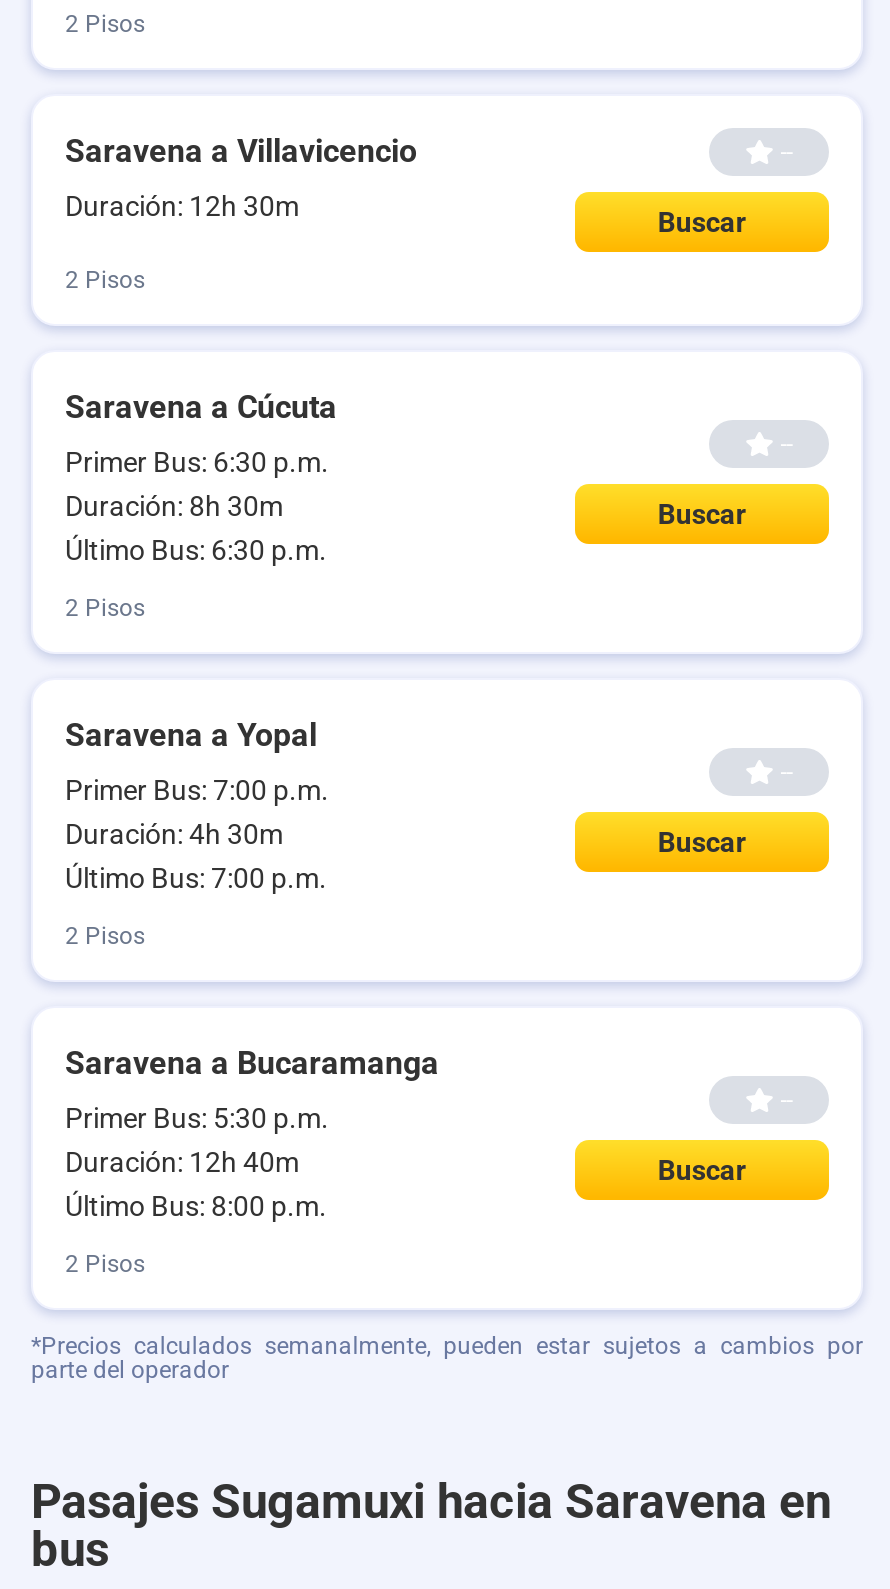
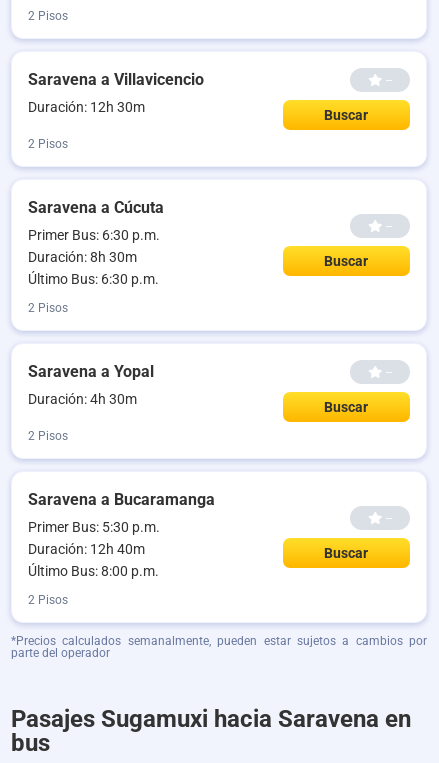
[65,774,329,806] Primer Bus: 7:00 p.m. -> none
[65,862,327,894] Último Bus: 7:00 p.m. -> none

